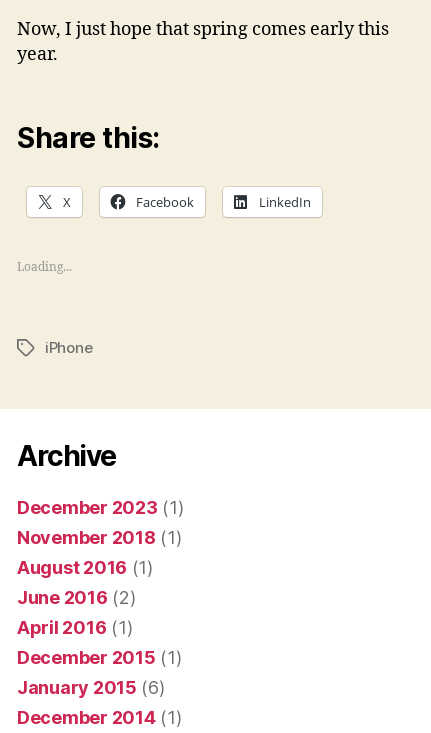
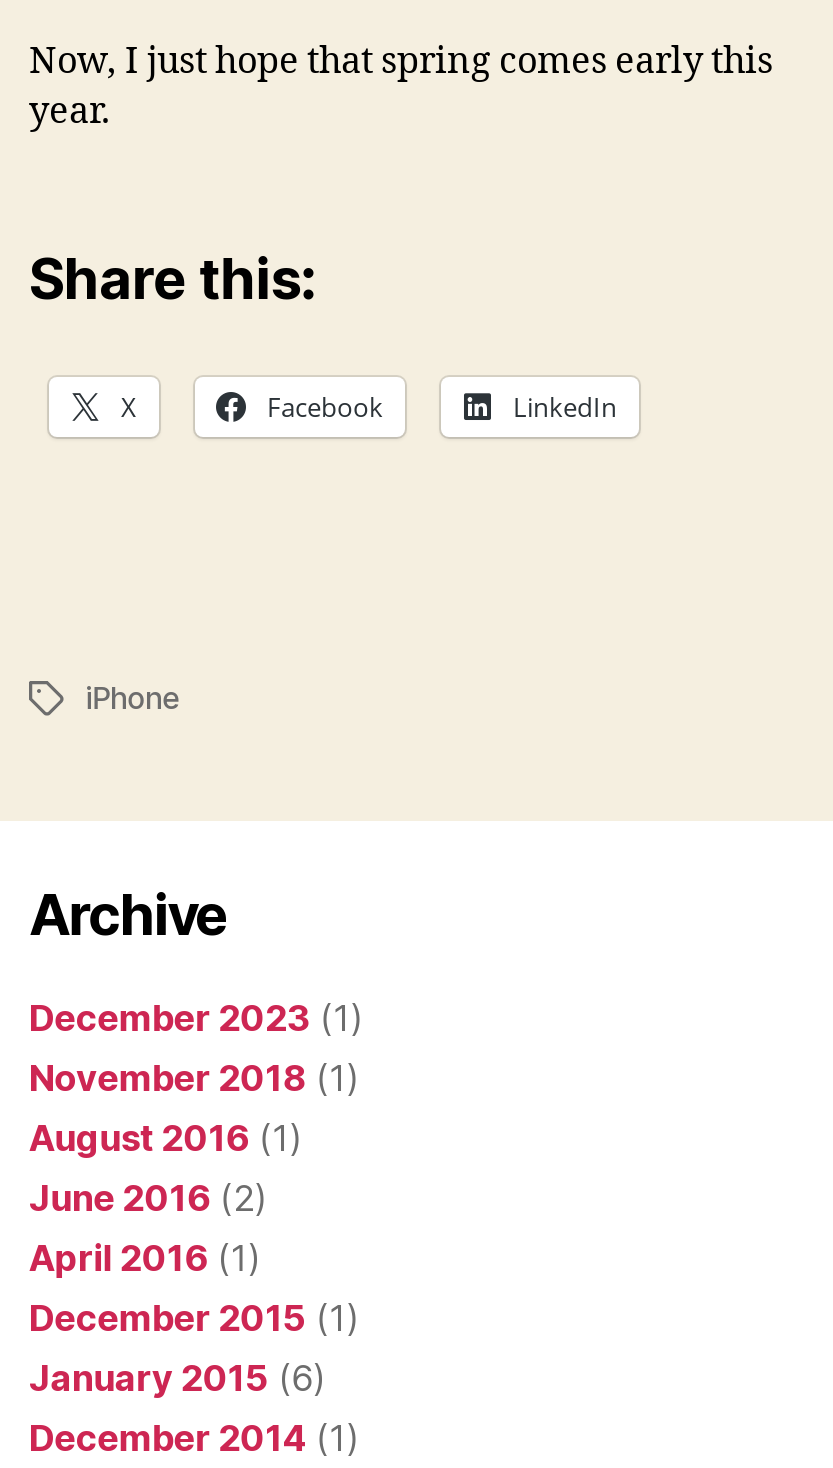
[17,260,72,275] Loading... -> none

